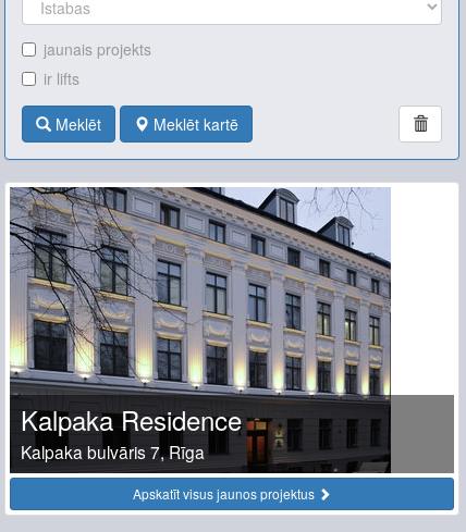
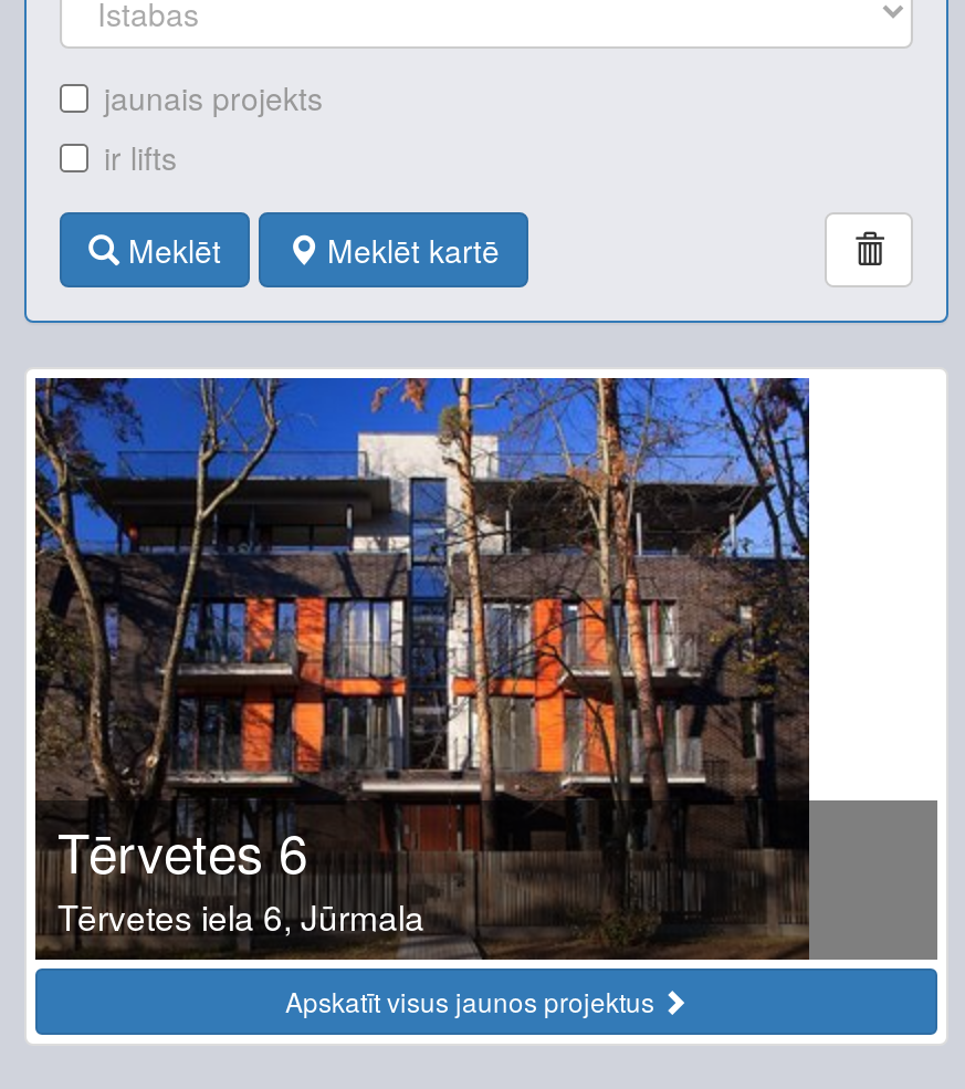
[10,186,392,473] [image] | Kalpaka Residence | Kalpaka bulvāris 7, Rīga -> [33,376,811,960] [image] | Tērvetes 6 | Tērvetes iela 6, Jūrmala

